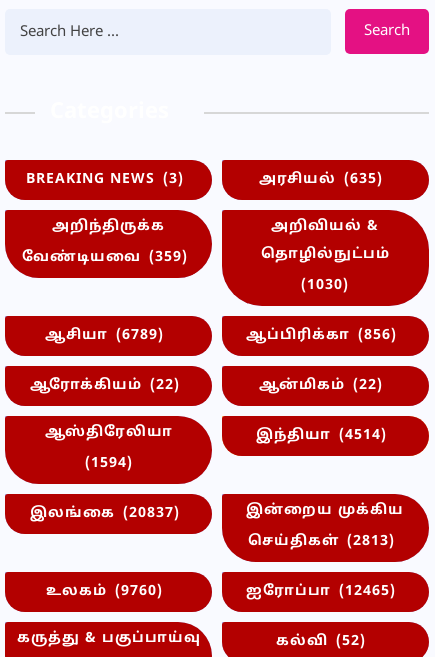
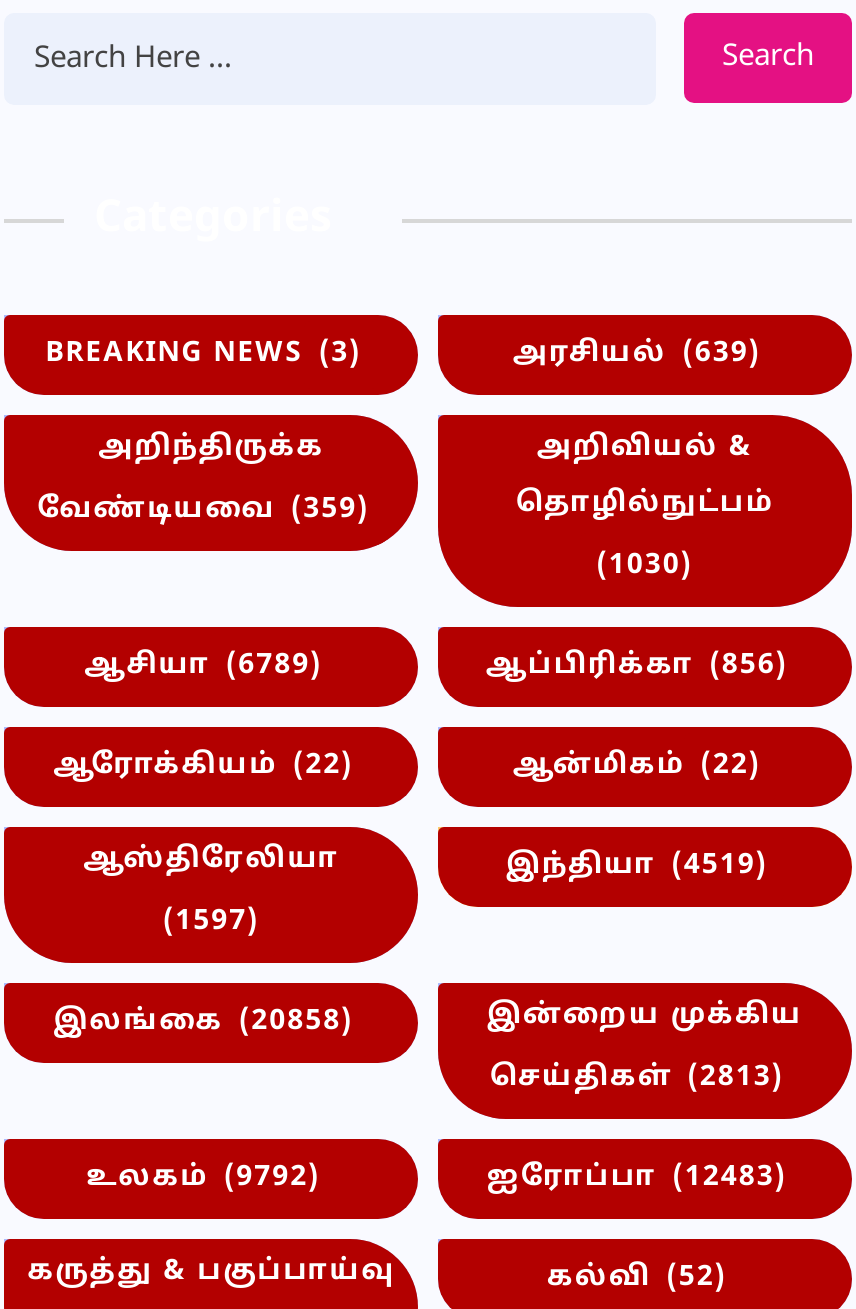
[259,171,383,188] அரசியல் (635) -> [513,338,761,372] அரசியல் (639)
[256,427,387,444] இந்தியா (4514) -> [506,850,768,884] இந்தியா (4519)
[85,455,133,472] (1594) -> [163,906,259,940] (1597)
[30,505,180,522] இலங்கை (20837) -> [53,1006,353,1040] இலங்கை (20858)
[46,583,163,600] உலகம் (9760) -> [86,1162,320,1196] உலகம் (9792)
[246,583,396,600] ஐரோப்பா (12465) -> [487,1162,787,1196] ஐரோப்பா (12483)

